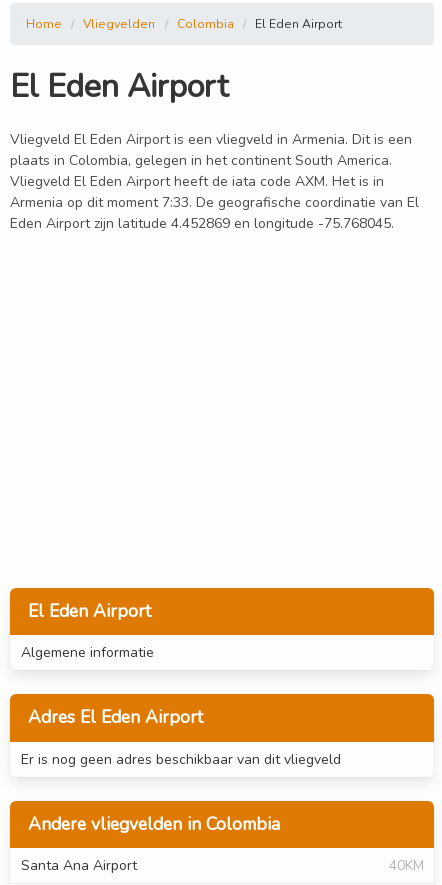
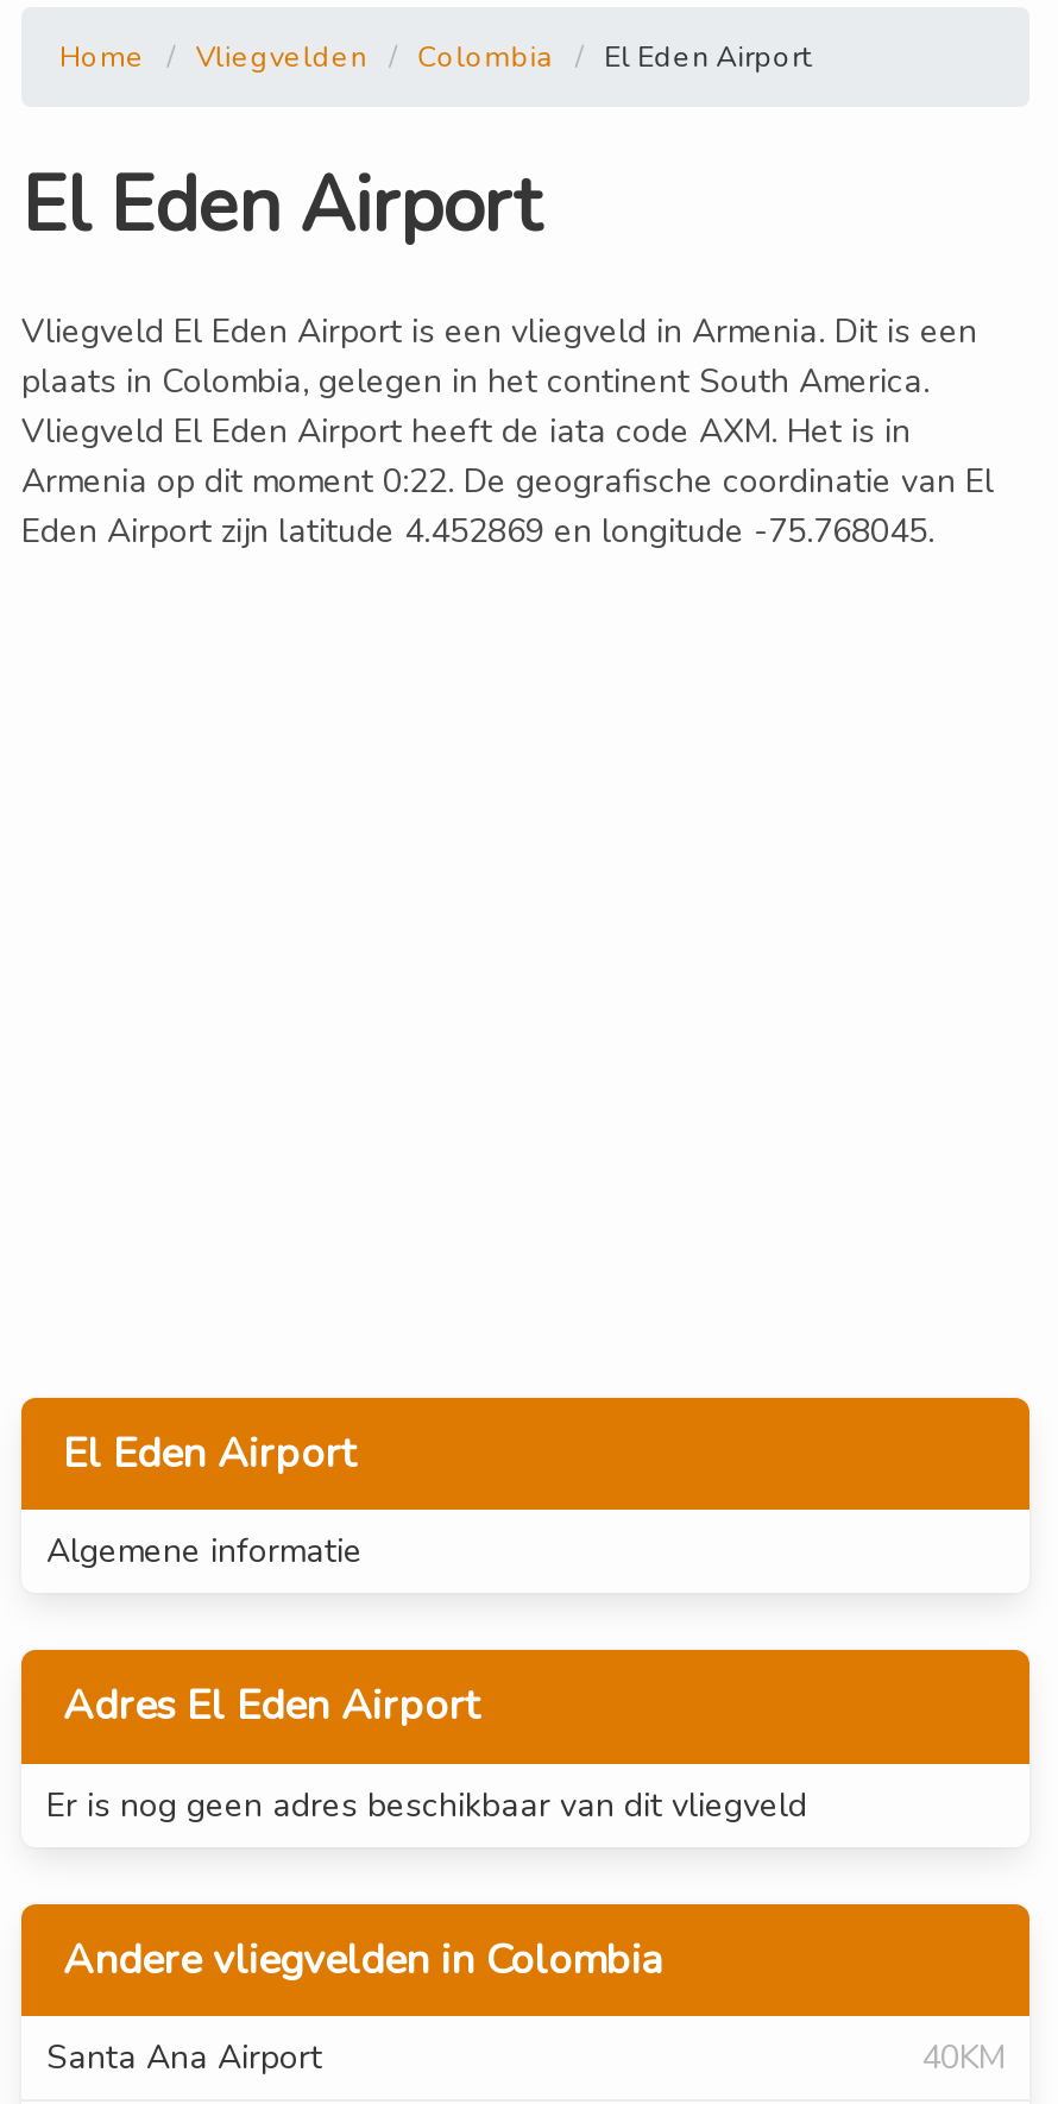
[10,193,419,212] Armenia op dit moment 7:33. De geografische coordinatie van El -> [21,459,994,504] Armenia op dit moment 0:22. De geografische coordinatie van El

